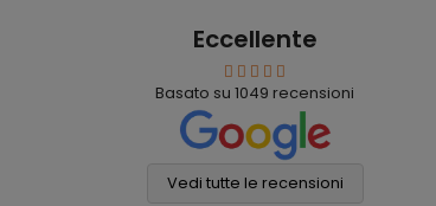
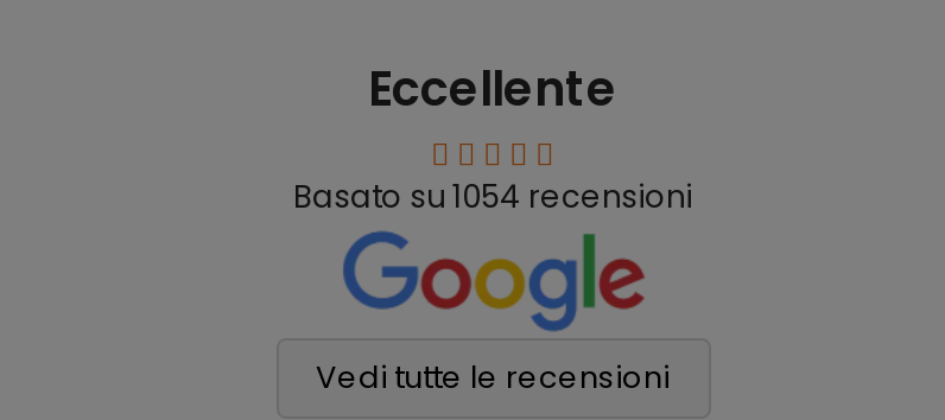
[155,81,354,104] Basato su 1049 recensioni -> [293,173,692,219] Basato su 1054 recensioni

